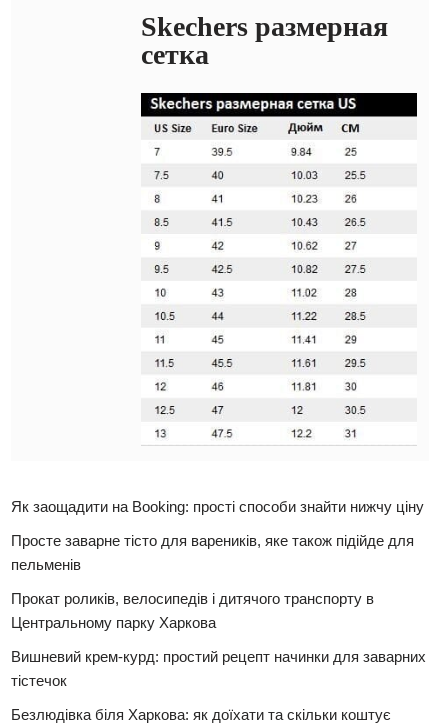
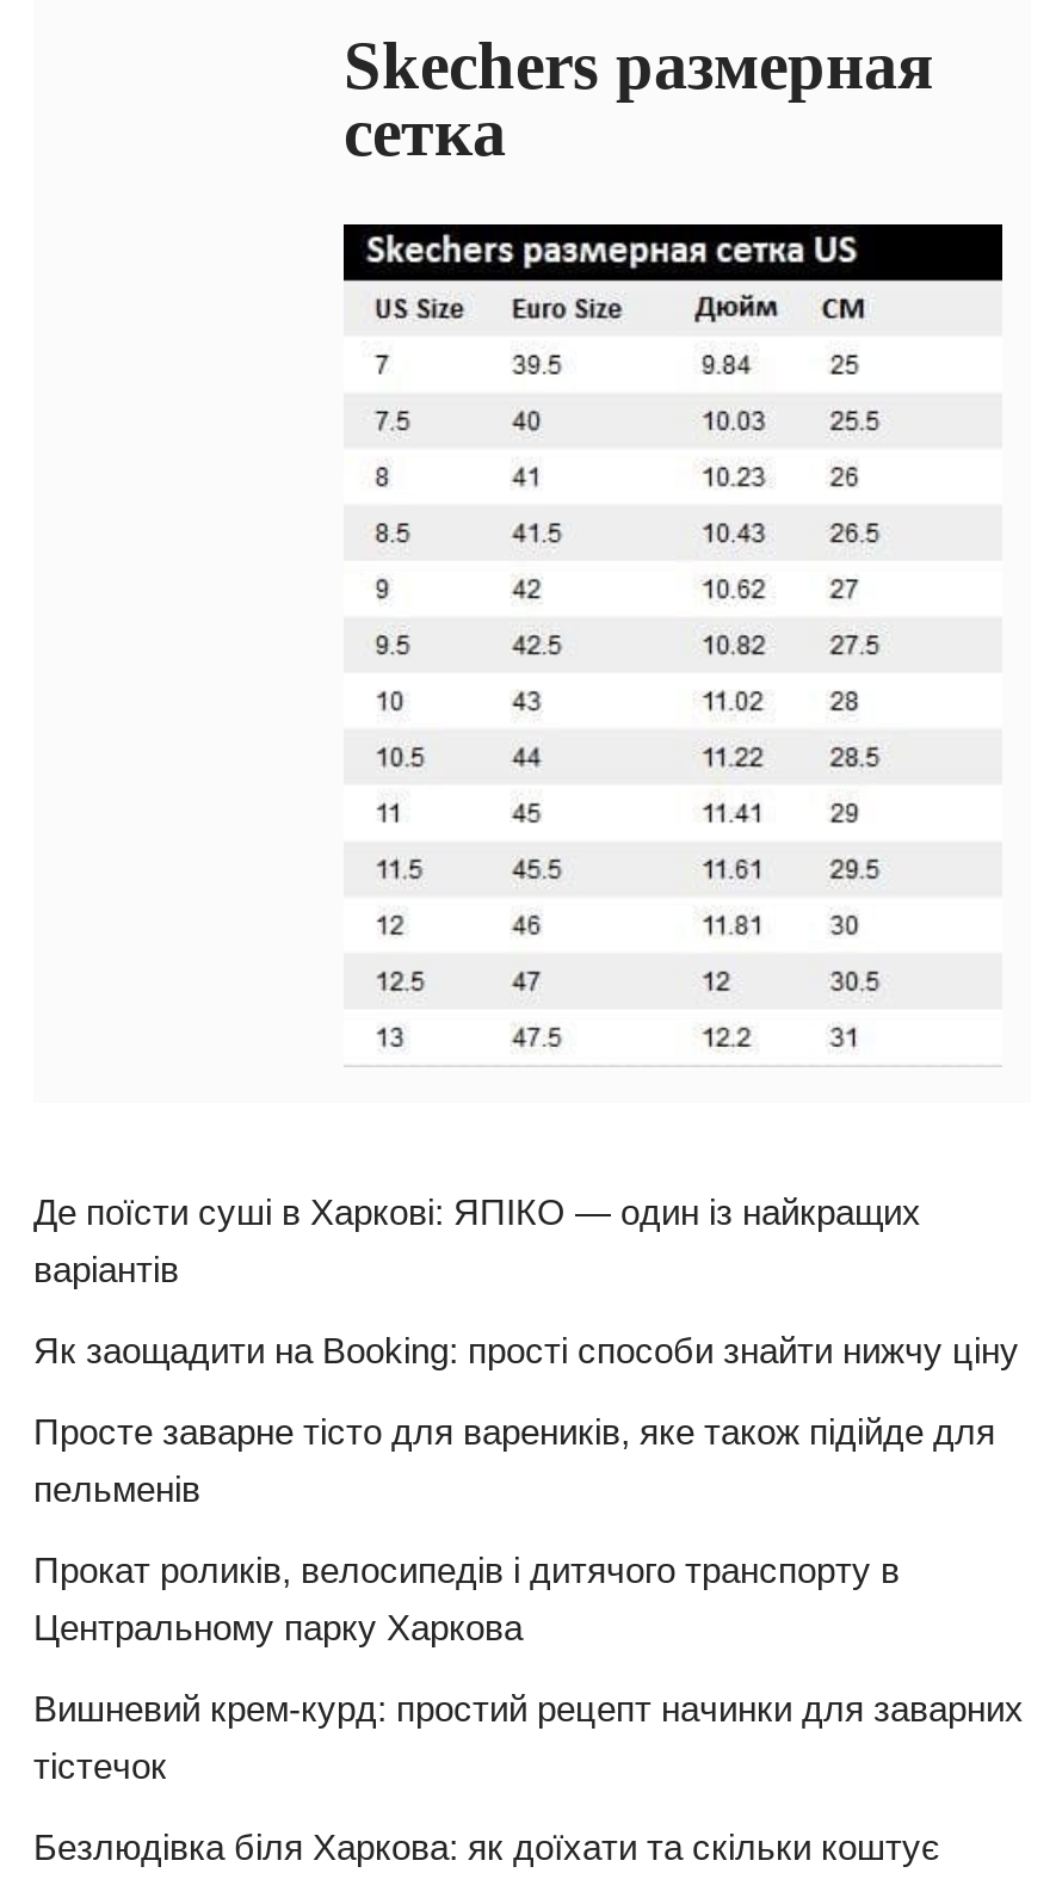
none -> [33,1193,921,1290] Де поїсти суші в Харкові: ЯПІКО — один із найкращих | варіантів

